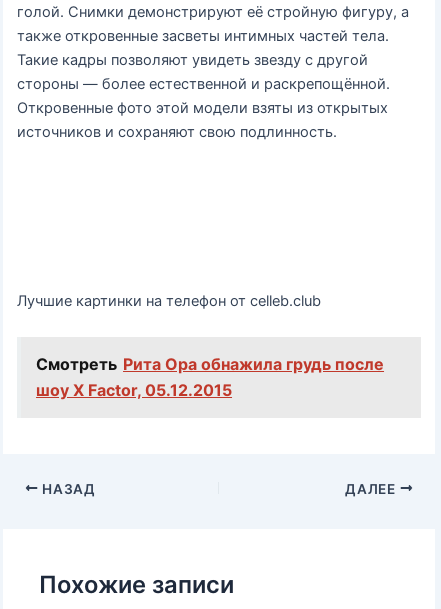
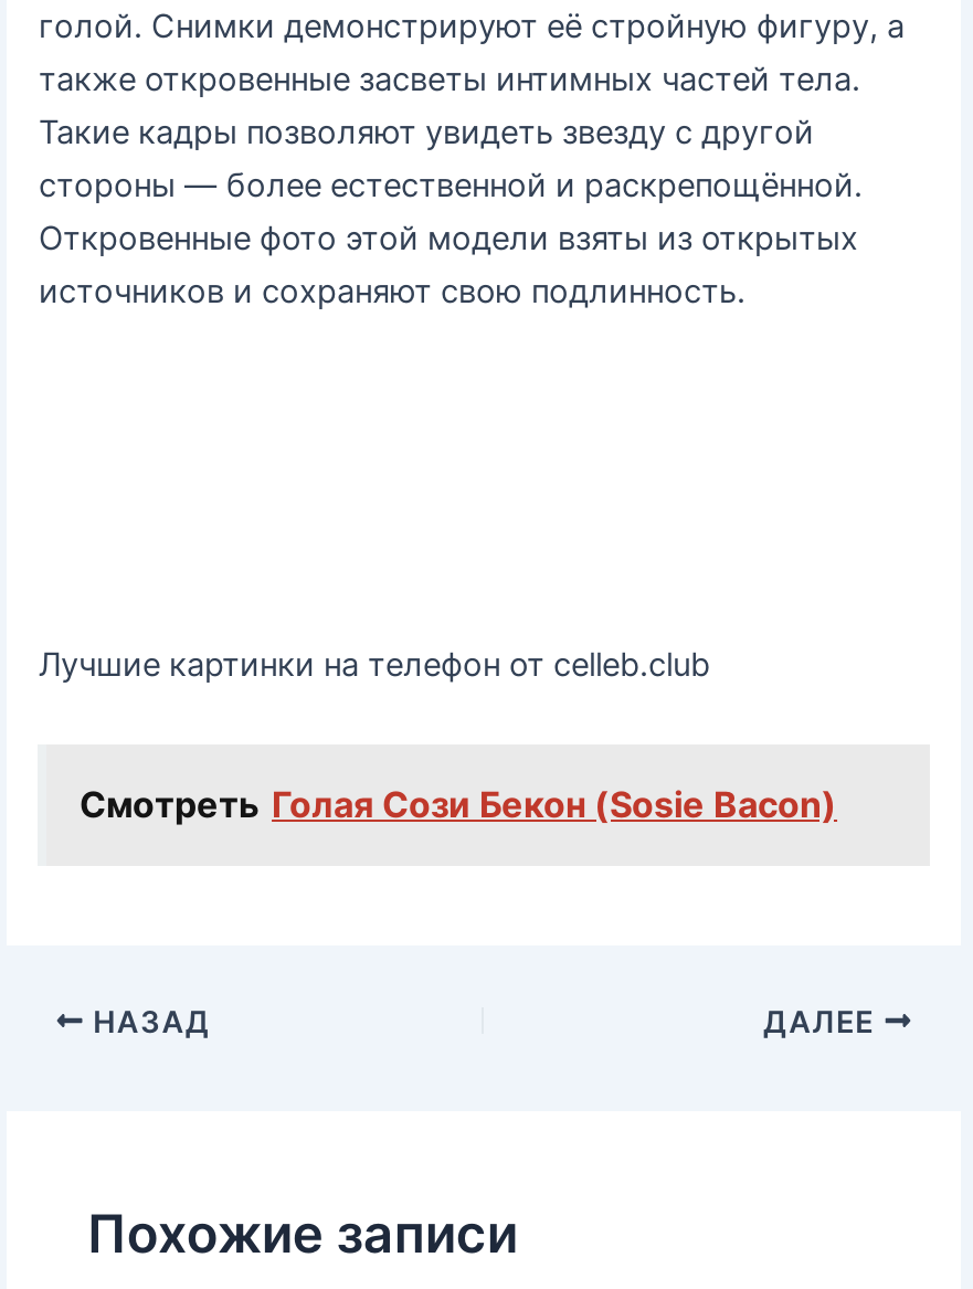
[36,354,384,400] Смотреть Рита Ора обнажила грудь после | шоу X Factor, 05.12.2015 -> [80,783,837,827] Смотреть Голая Сози Бекон (Sosie Bacon)

